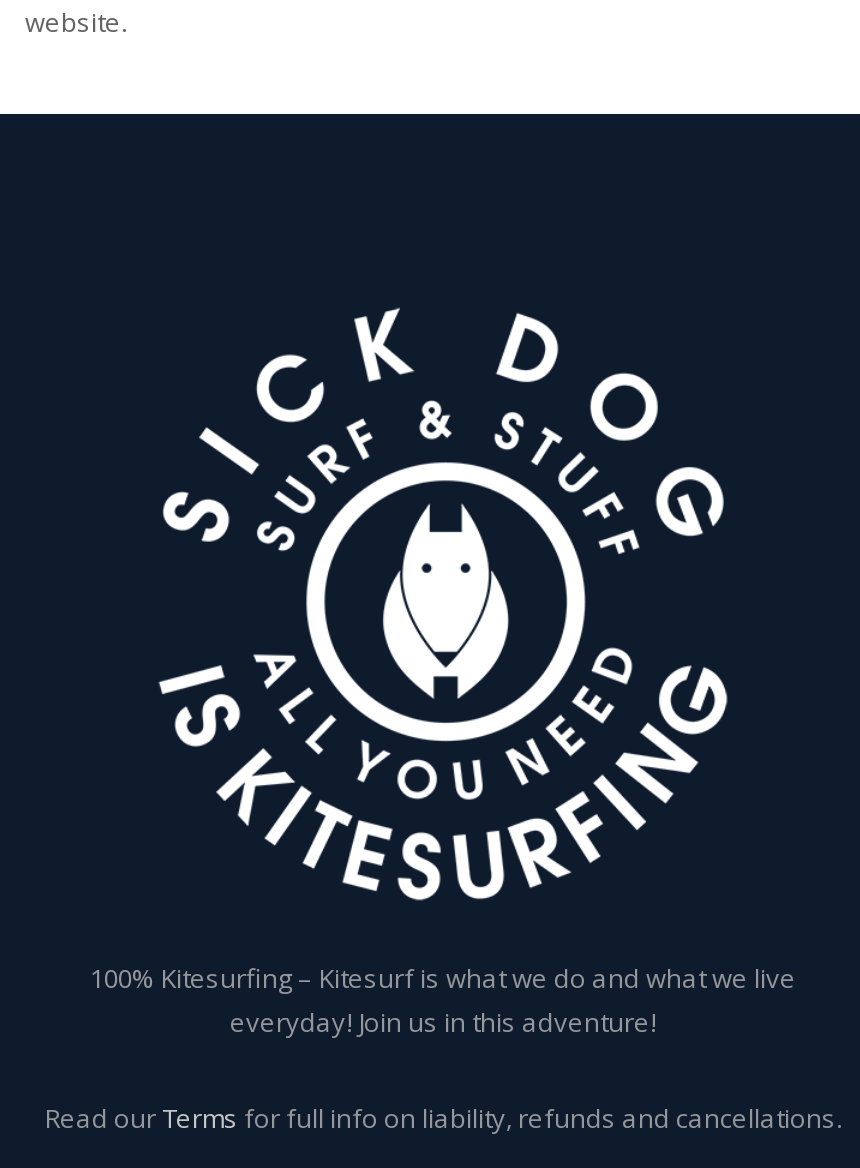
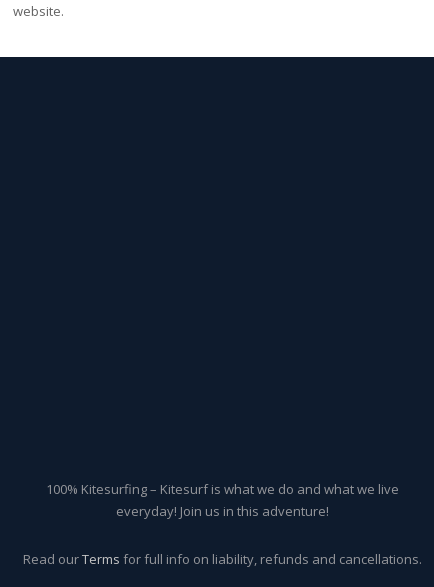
[157,306,729,902] [image] -> none

